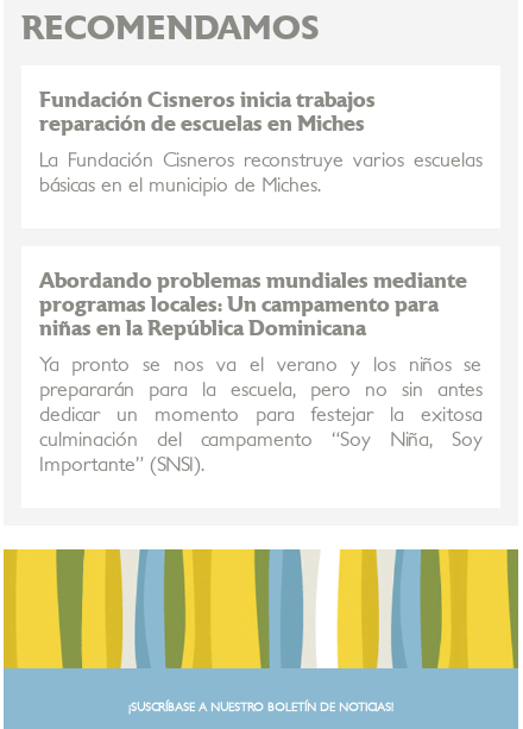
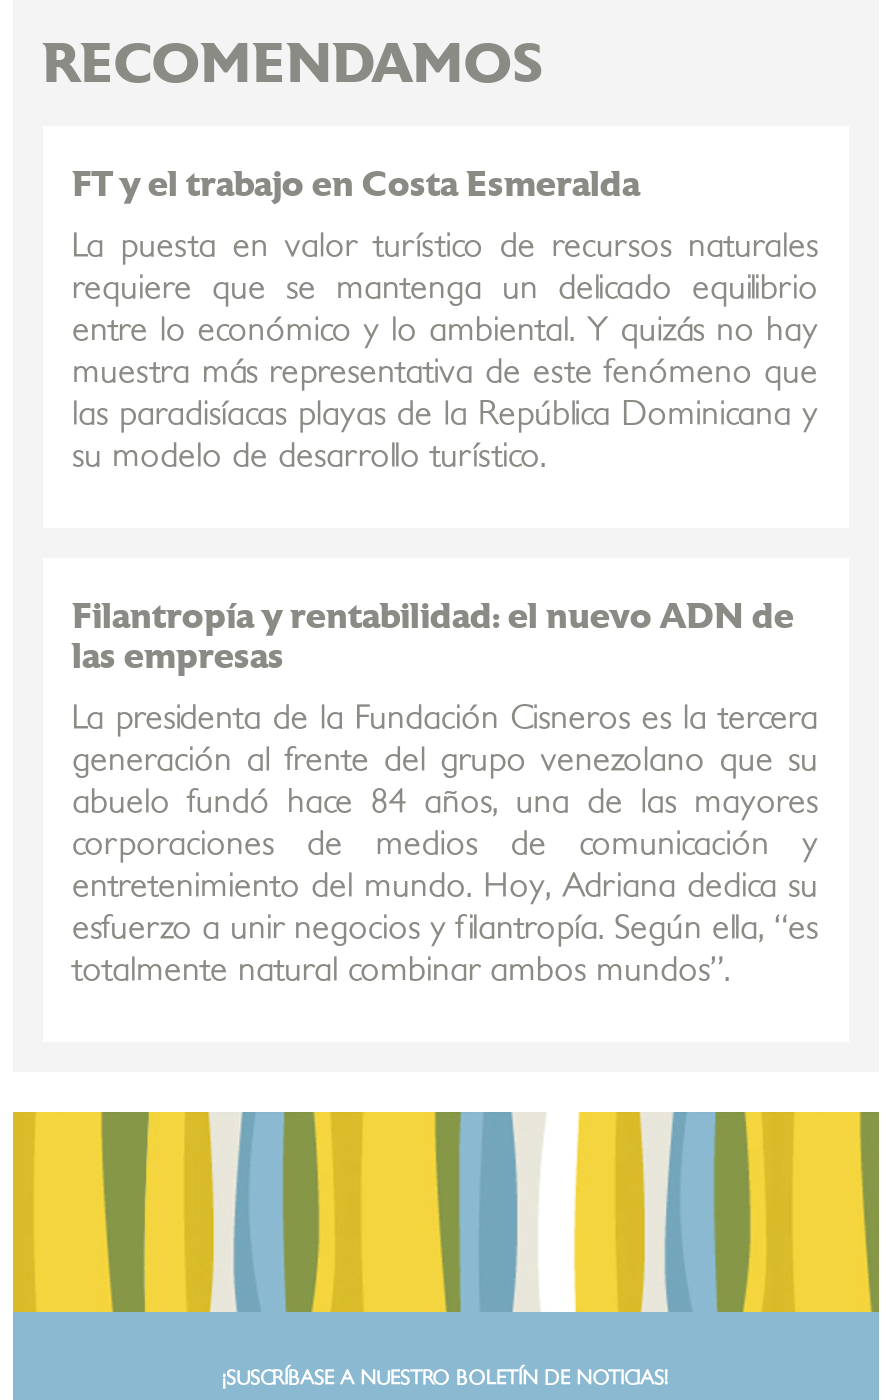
[39,89,375,135] Fundación Cisneros inicia trabajos | reparación de escuelas en Miches -> [72,166,640,204] FT y el trabajo en Costa Esmeralda
[39,151,482,195] La Fundación Cisneros reconstruye varios escuelas | básicas en el municipio de Miches. -> [72,230,818,472] La puesta en valor turístico de recursos naturales | requiere que se mantenga un delicado equilibrio | entre lo económico y lo ambiental. Y quizás no hay | muestra más representativa de este fenómeno que | las paradisíacas playas de la República Dominicana y | su modelo de desarrollo turístico.
[39,270,467,340] Abordando problemas mundiales mediante | programas locales: Un campamento para | niñas en la República Dominicana -> [72,598,794,676] Filantropía y rentabilidad: el nuevo ADN de | las empresas
[39,355,482,474] Ya pronto se nos va el verano y los niños se | prepararán para la escuela, pero no sin antes | dedicar un momento para festejar la exitosa | culminación del campamento “Soy Niña, Soy | Importante” (SNSI). -> [72,702,818,986] La presidenta de la Fundación Cisneros es la tercera | generación al frente del grupo venezolano que su | abuelo fundó hace 84 años, una de las mayores | corporaciones de medios de comunicación y | entretenimiento del mundo. Hoy, Adriana dedica su | esfuerzo a unir negocios y filantropía. Según ella, “es | totalmente natural combinar ambos mundos”.

